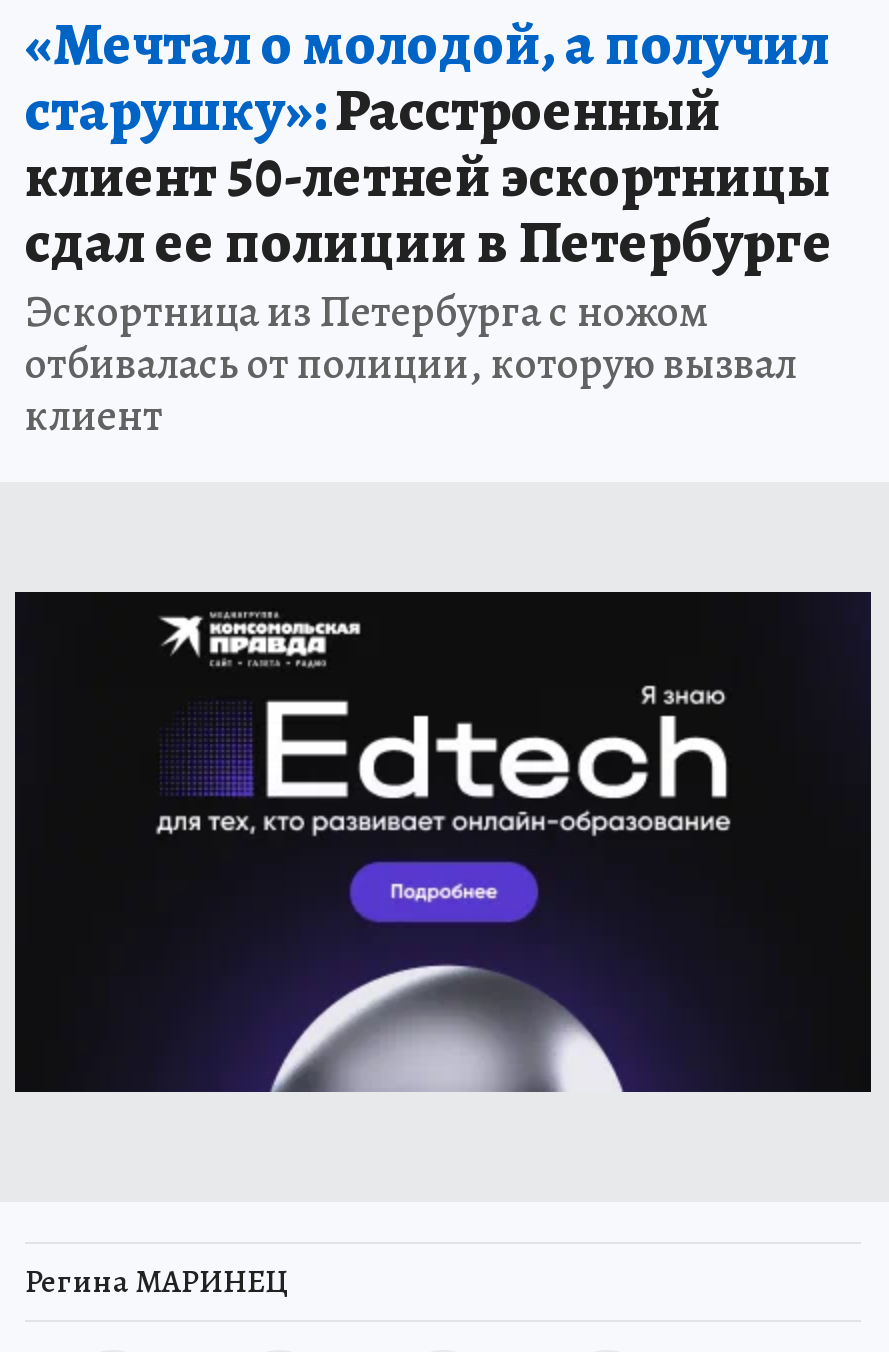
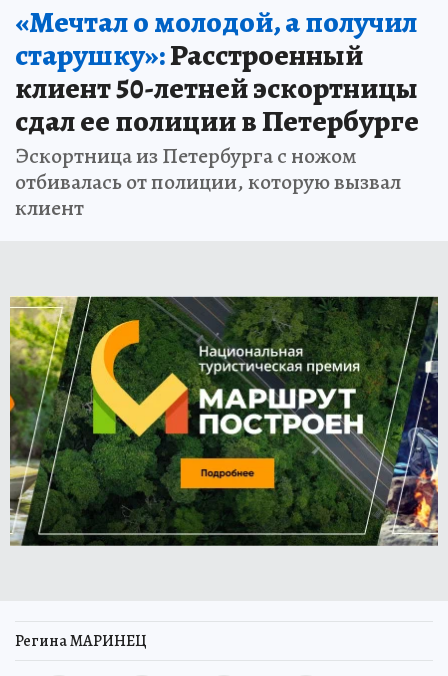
[13,590,873,1092] [image] -> [9,296,439,547] [image]

